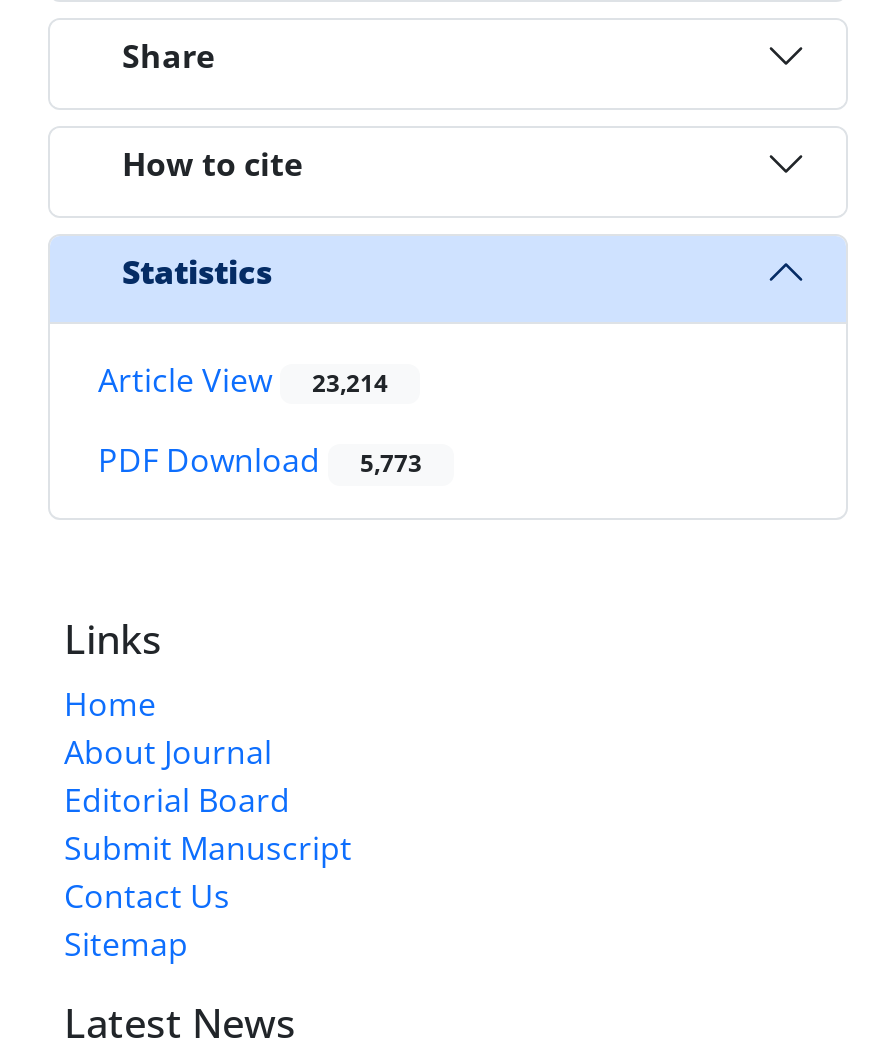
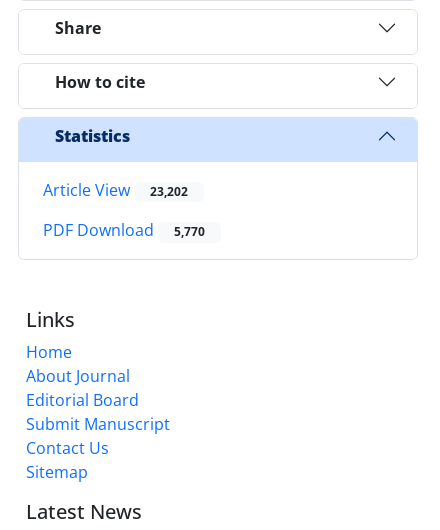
[98,358,388,402] Article View 23,214 -> [43,179,188,201] Article View 23,202
[98,439,422,483] PDF Download 5,773 -> [43,219,205,241] PDF Download 5,770

